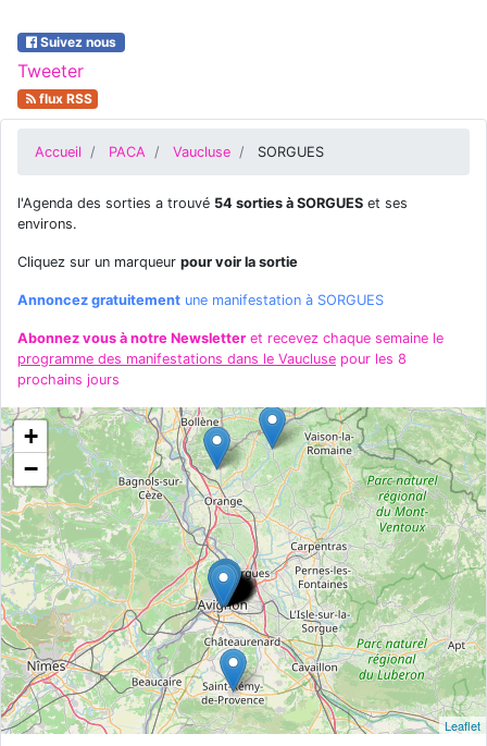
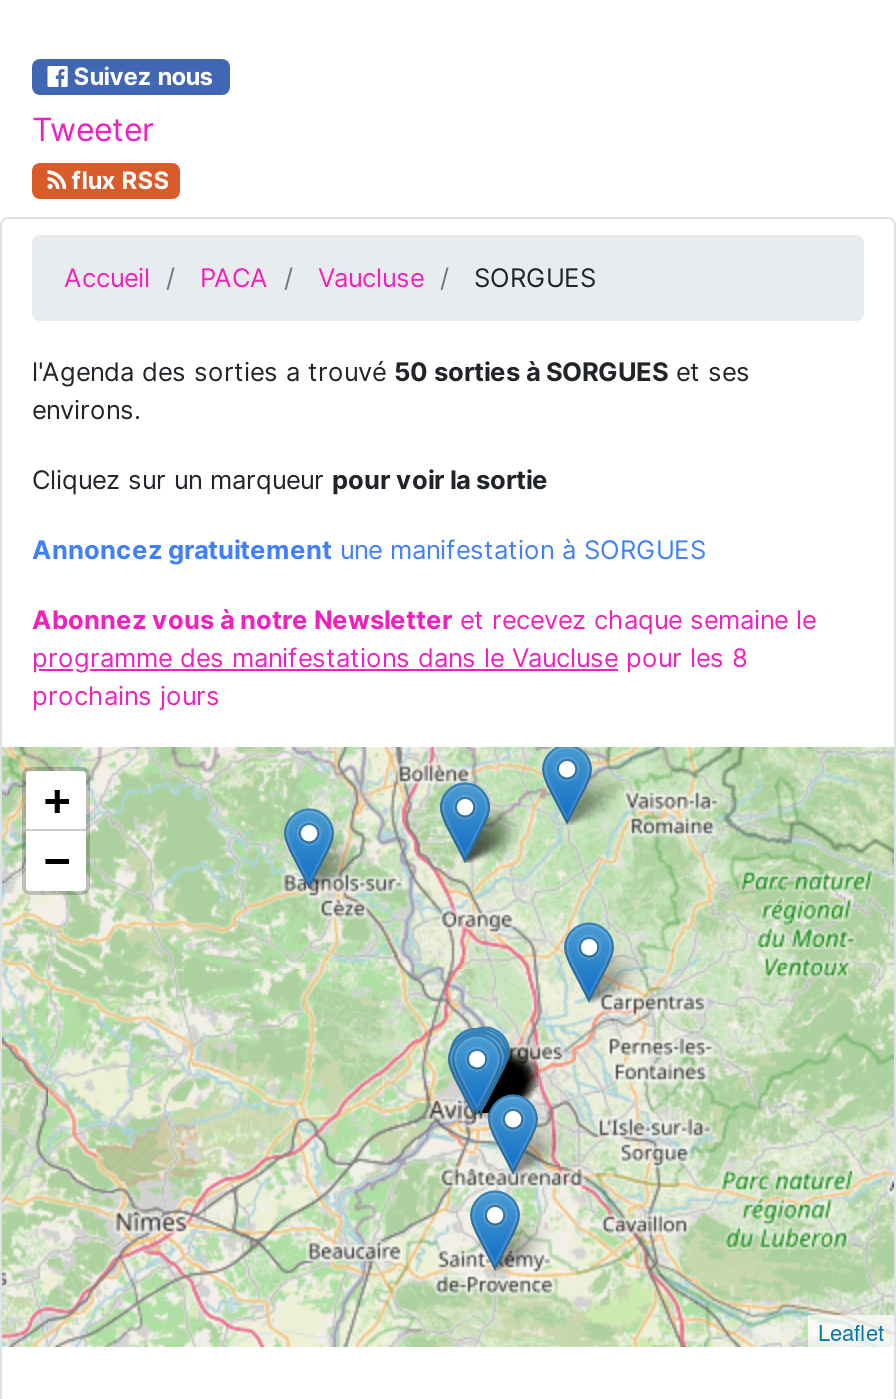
[17,195,408,211] l'Agenda des sorties a trouvé 54 sorties à SORGUES et ses -> [32,357,750,387] l'Agenda des sorties a trouvé 50 sorties à SORGUES et ses
[3,406,484,734] [image] -> [6,745,890,1347] [image]

